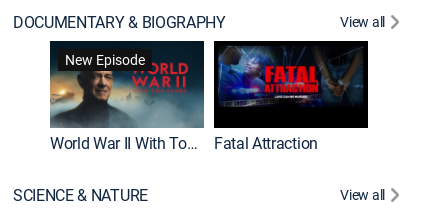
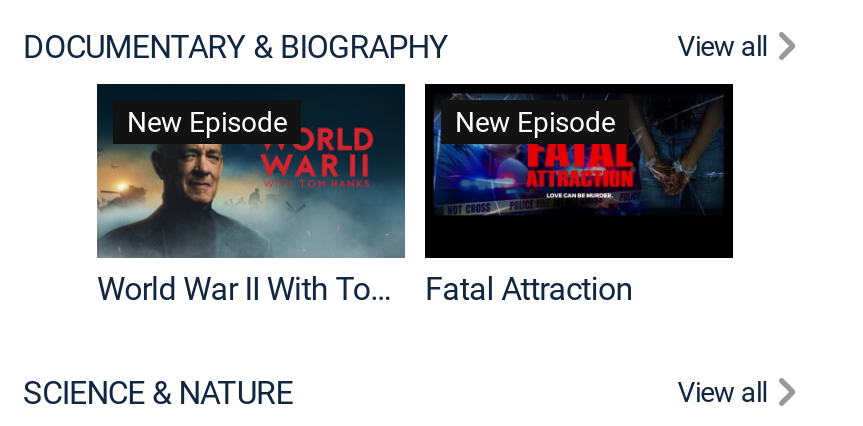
none -> [455,103,615,141] New Episode

